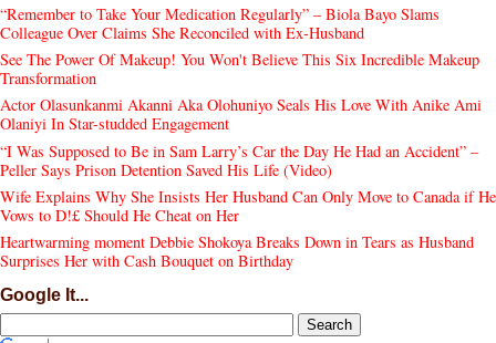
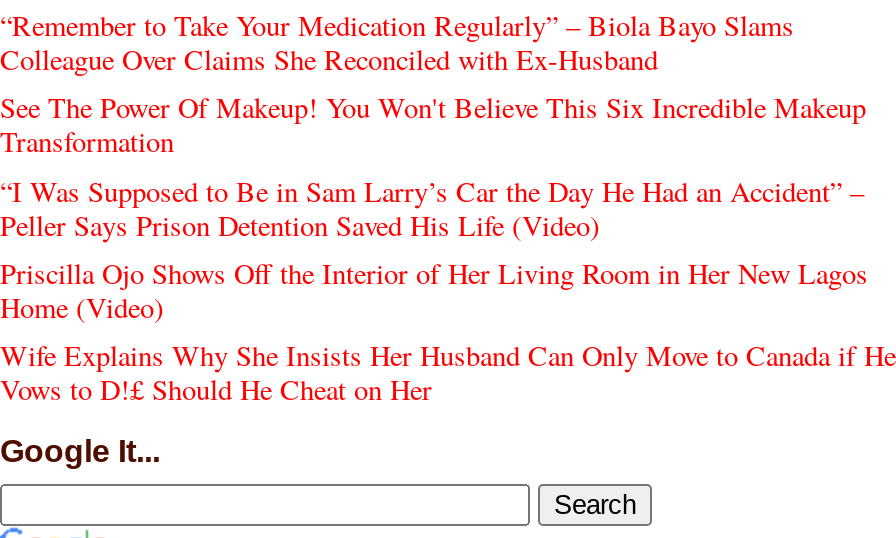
[0,94,482,134] Actor Olasunkanmi Akanni Aka Olohuniyo Seals His Love With Anike Ami | Olaniyi In Star-studded Engagement -> none
none -> [0,253,868,325] Priscilla Ojo Shows Off the Interior of Her Living Room in Her New Lagos | Home (Video)
[0,231,474,271] Heartwarming moment Debbie Shokoya Breaks Down in Tears as Husband | Surprises Her with Cash Bouquet on Birthday -> none

